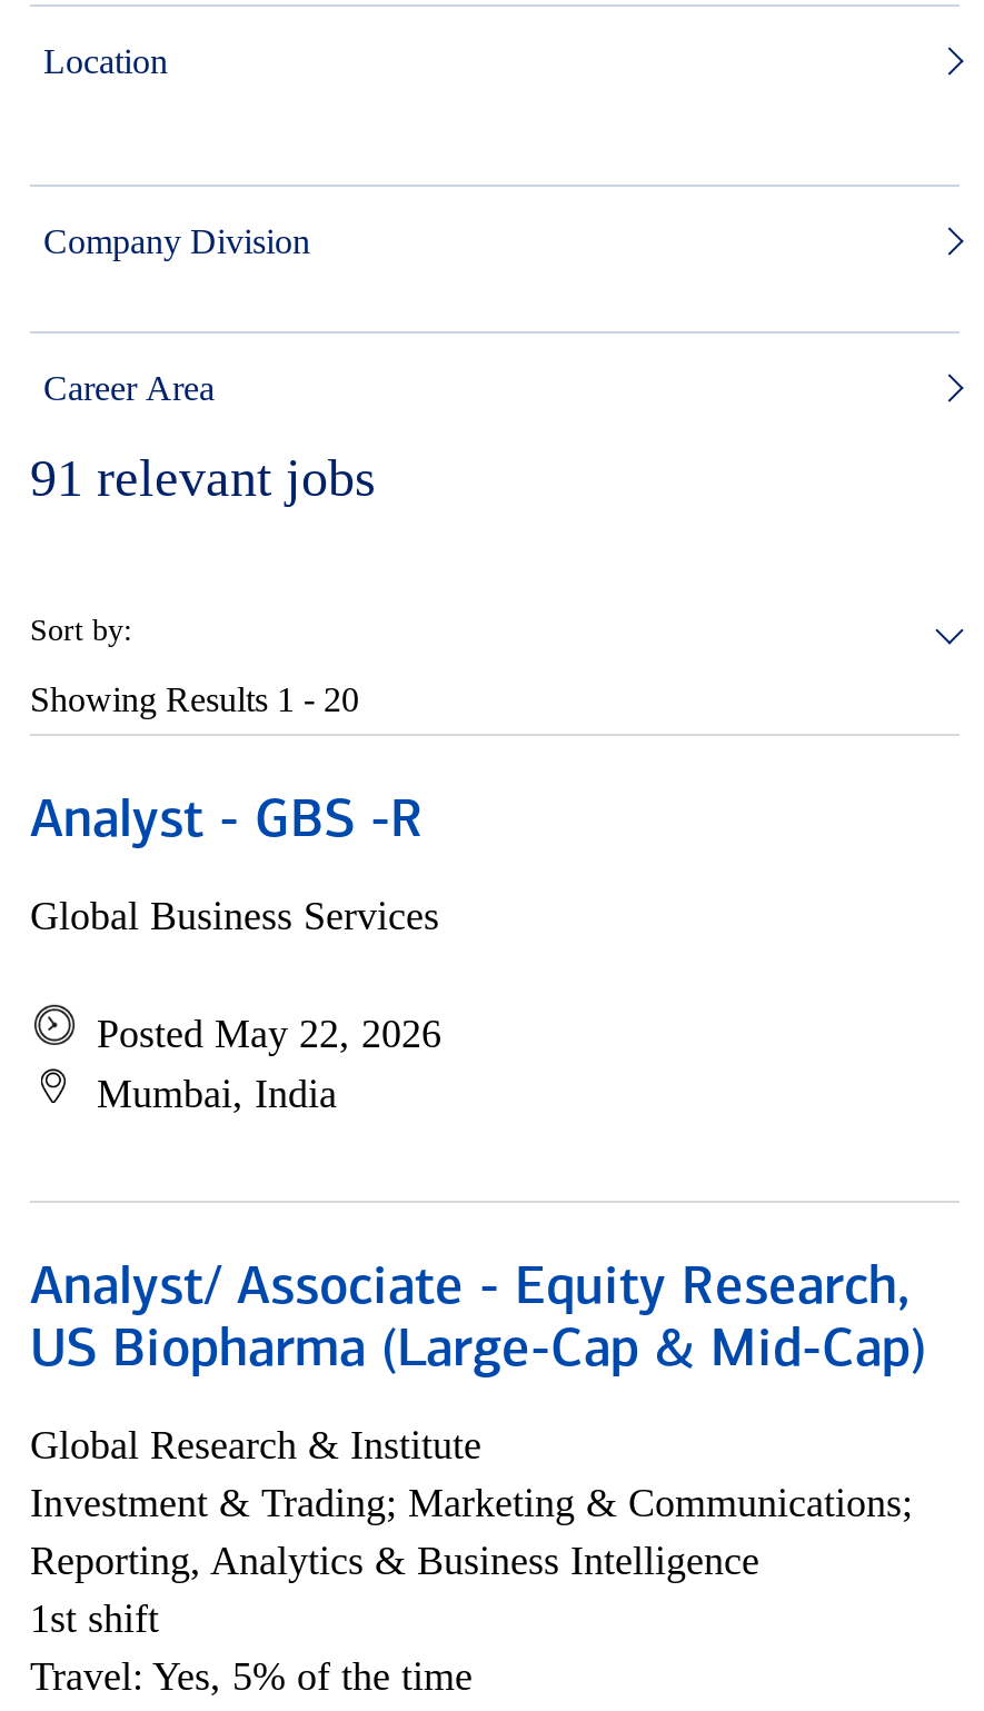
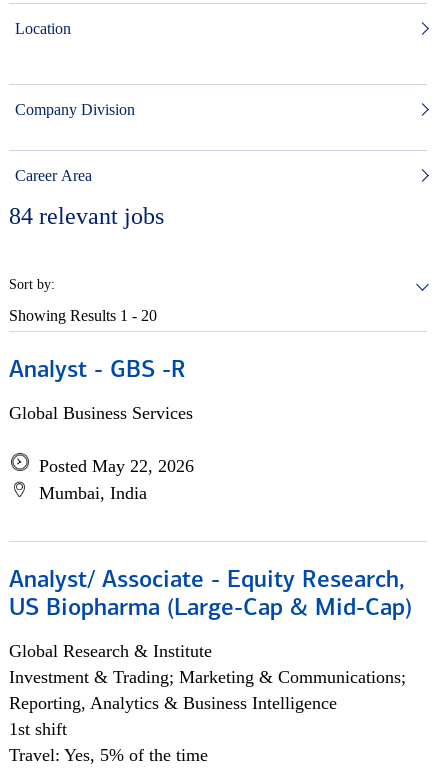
[30,449,375,507] 91 relevant jobs -> [9,203,164,229] 84 relevant jobs

